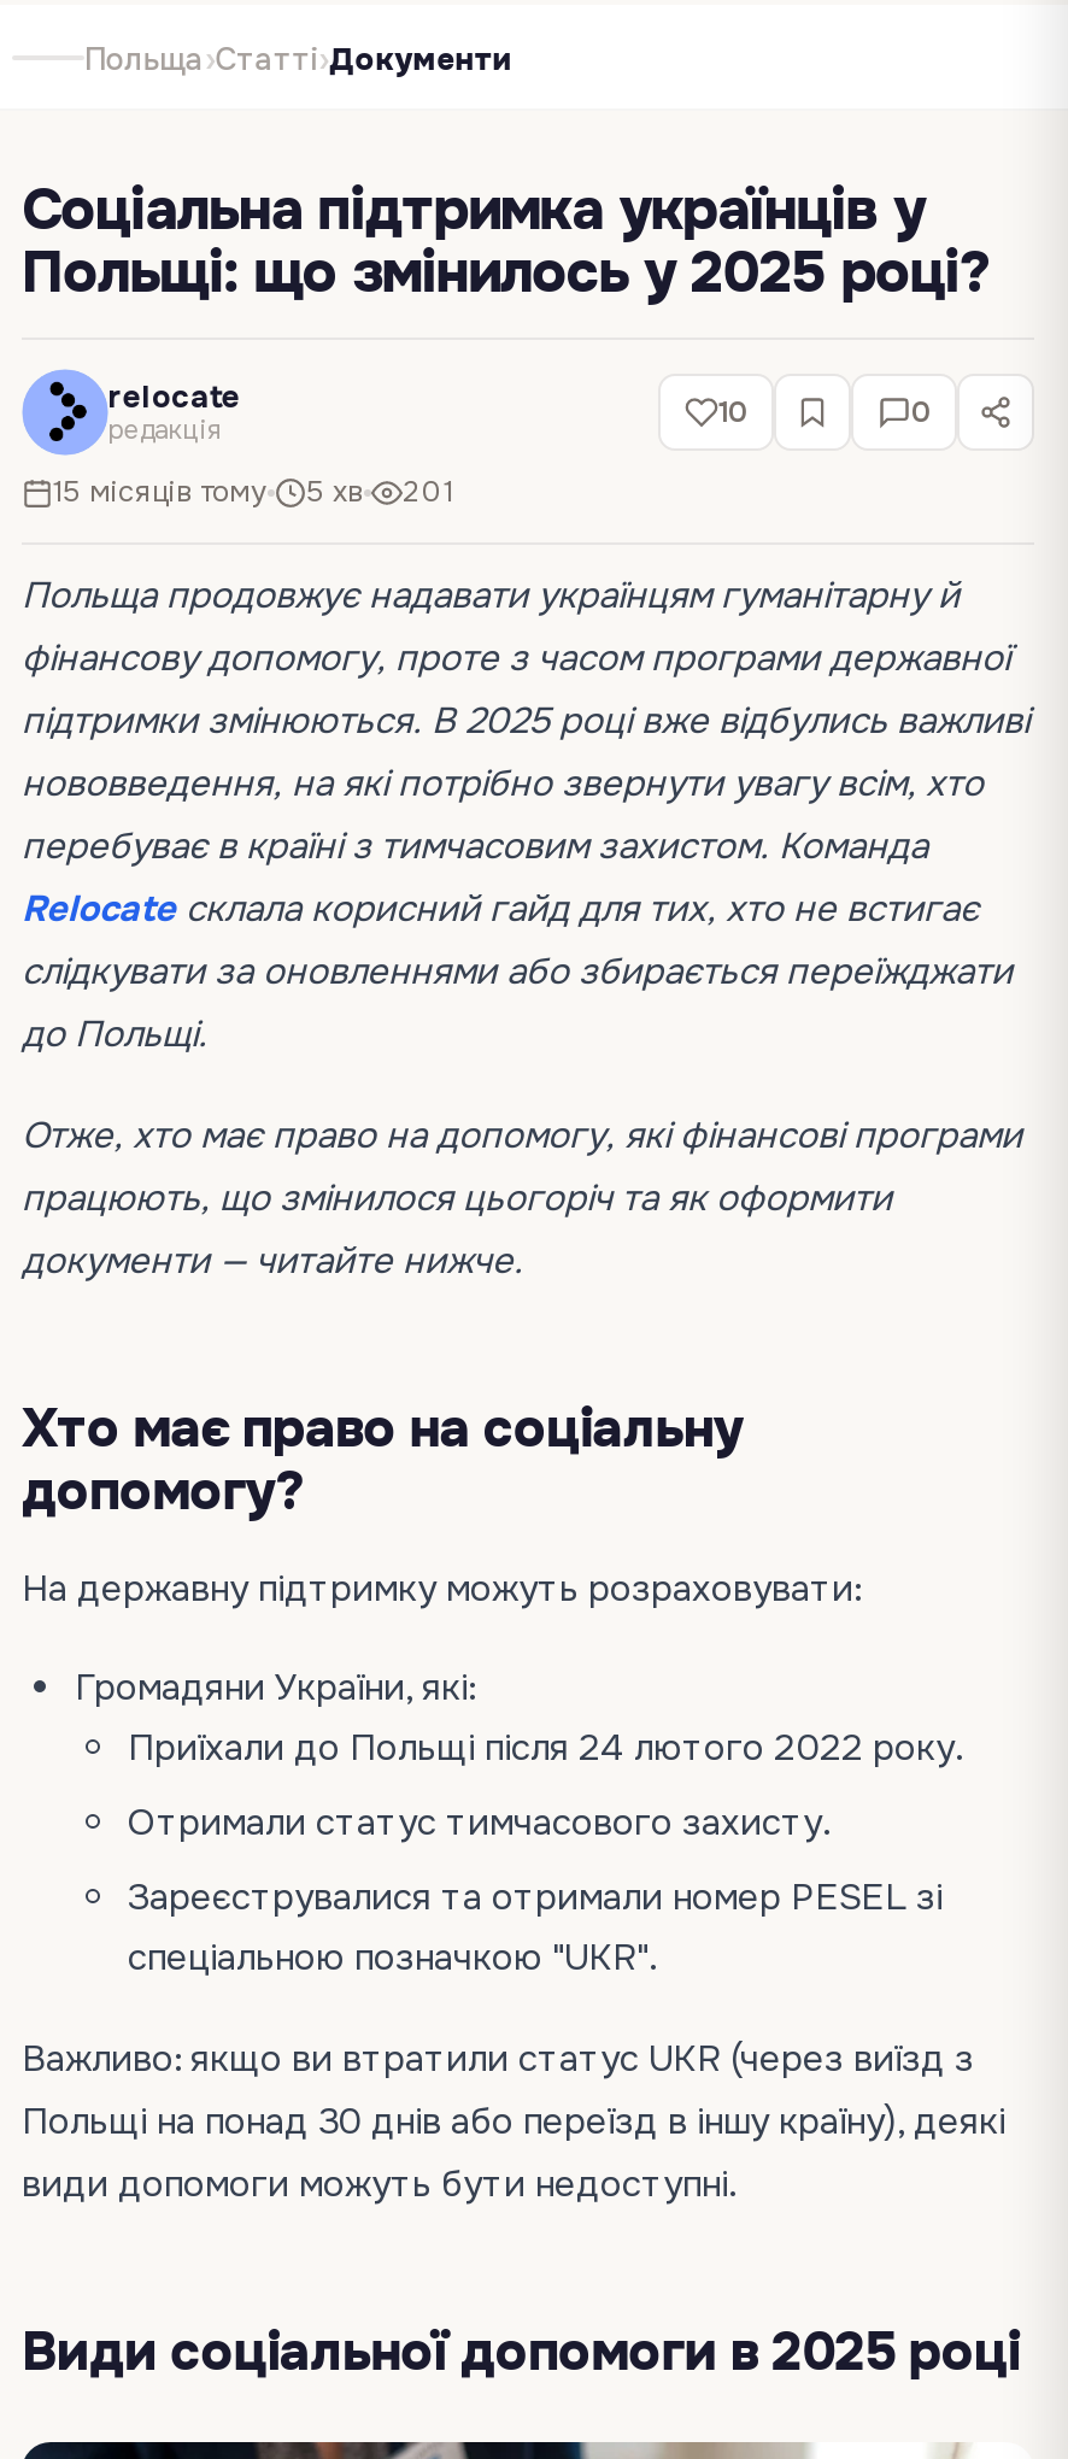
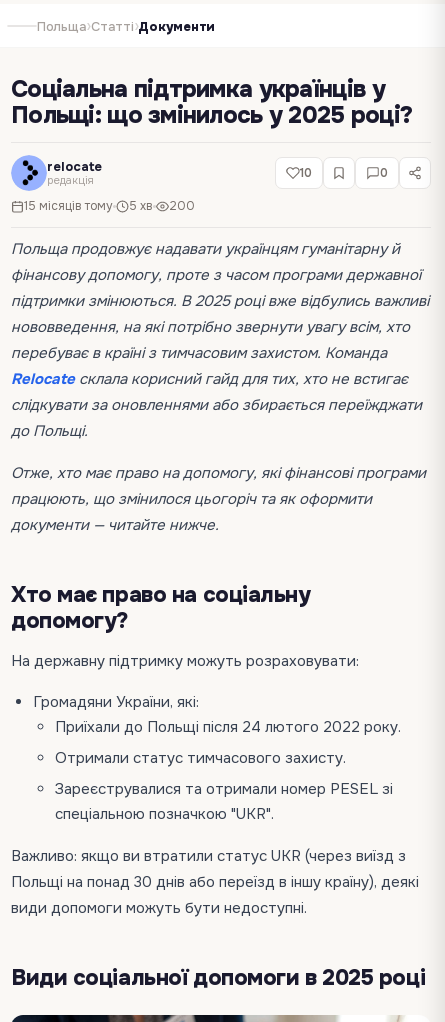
[53,473,453,511] 15 місяців тому 5 хв 201 -> [24,198,195,214] 15 місяців тому 5 хв 200

